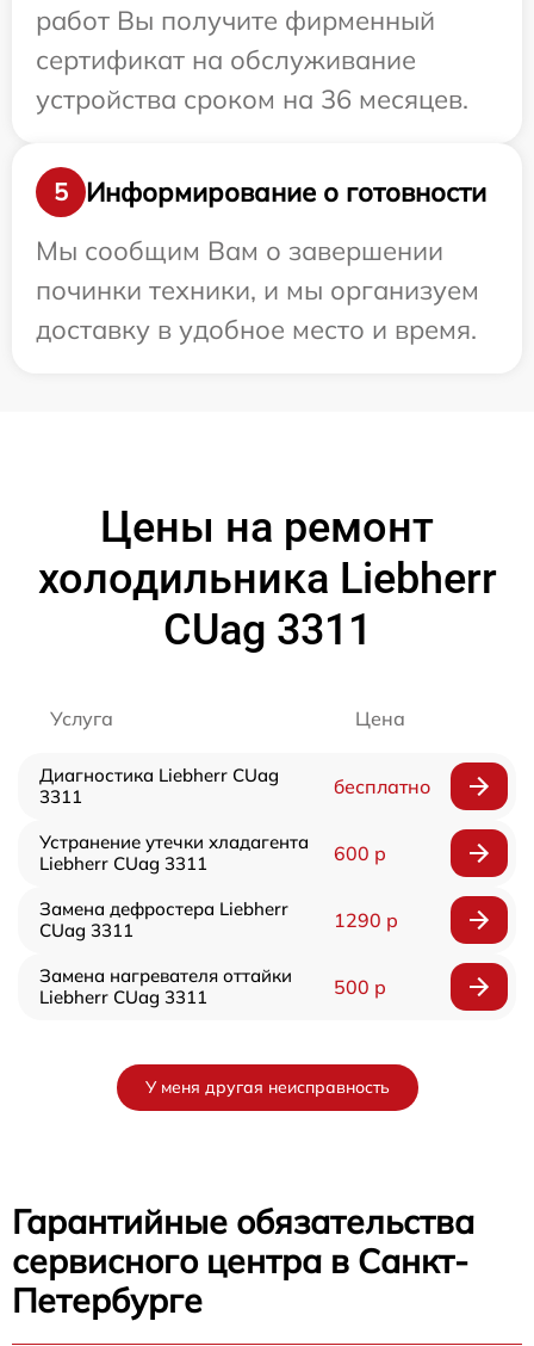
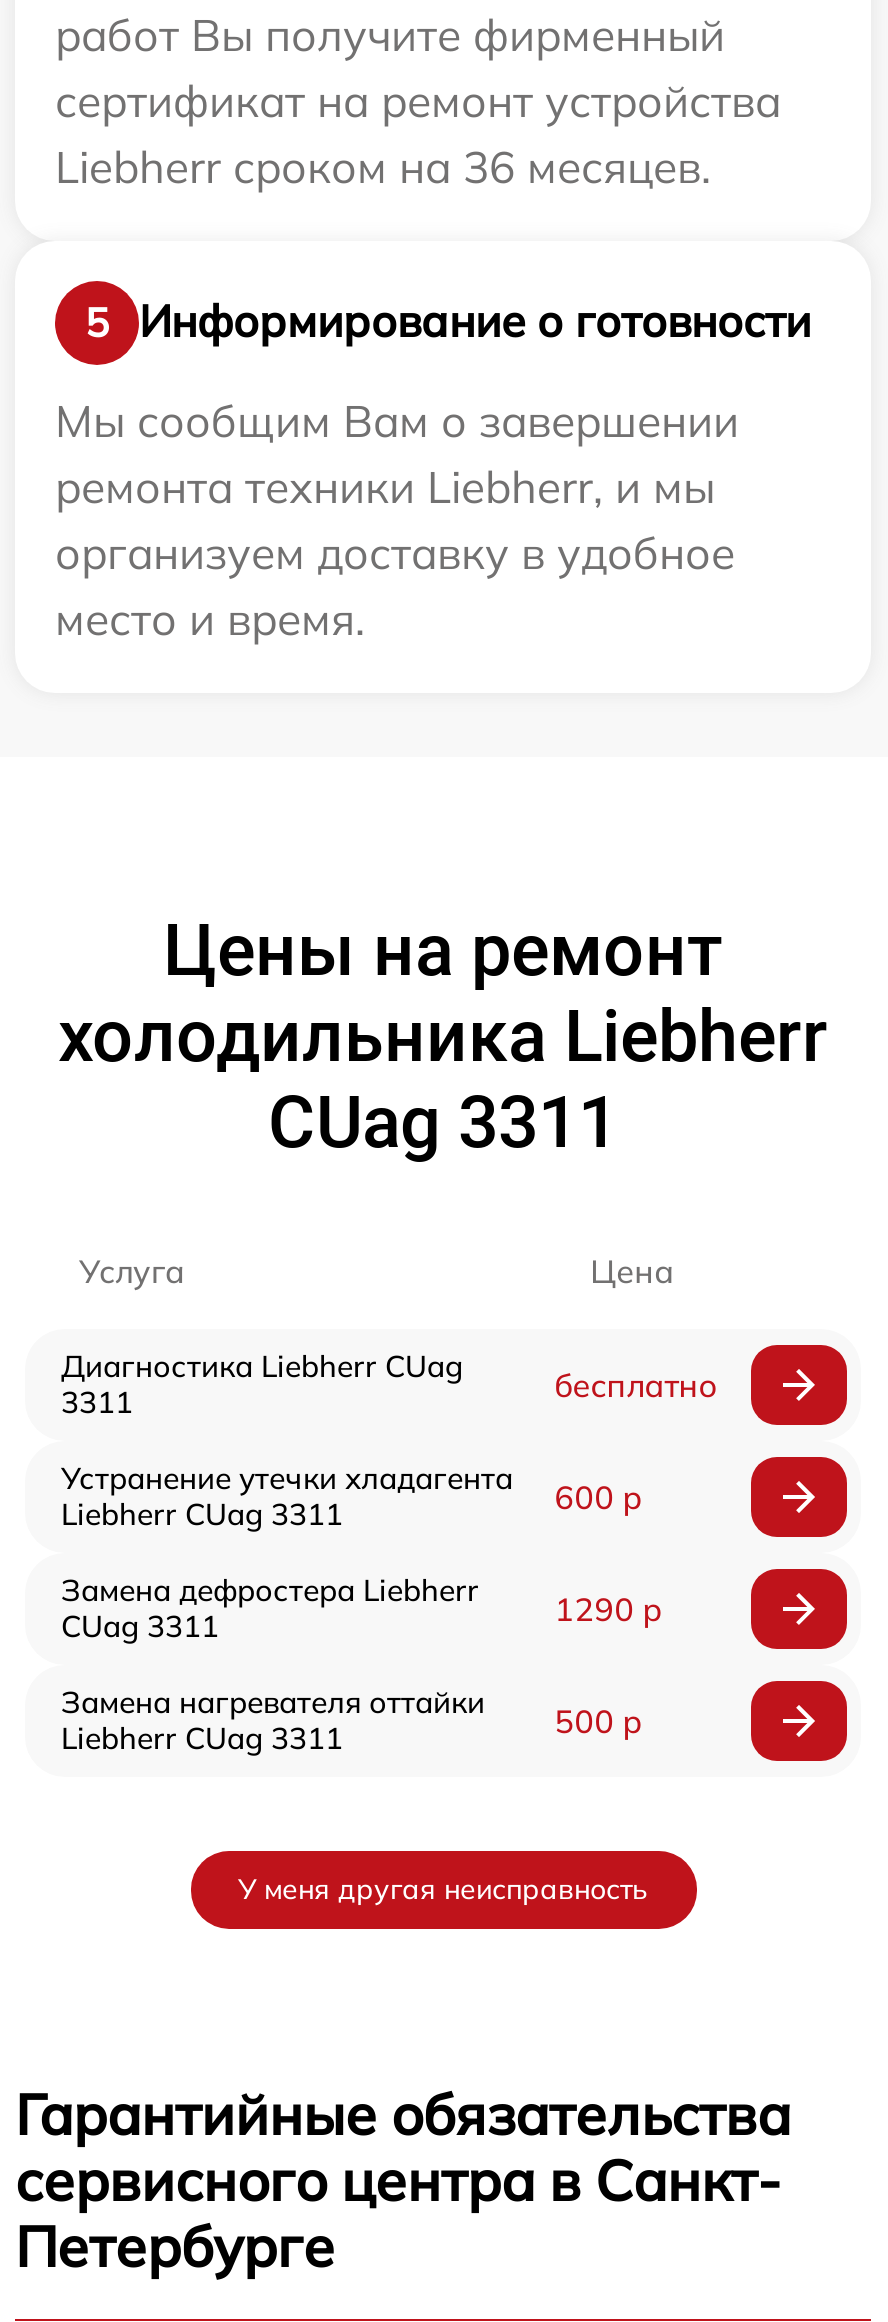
[36,43,468,116] сертификат на обслуживание | устройства сроком на 36 месяцев. -> [55,72,781,194] сертификат на ремонт устройства | Liebherr сроком на 36 месяцев.
[36,273,479,346] починки техники, и мы организуем | доставку в удобное место и время. -> [55,458,735,646] ремонта техники Liebherr, и мы | организуем доставку в удобное | место и время.

